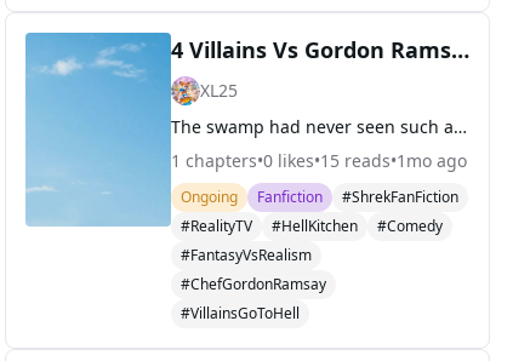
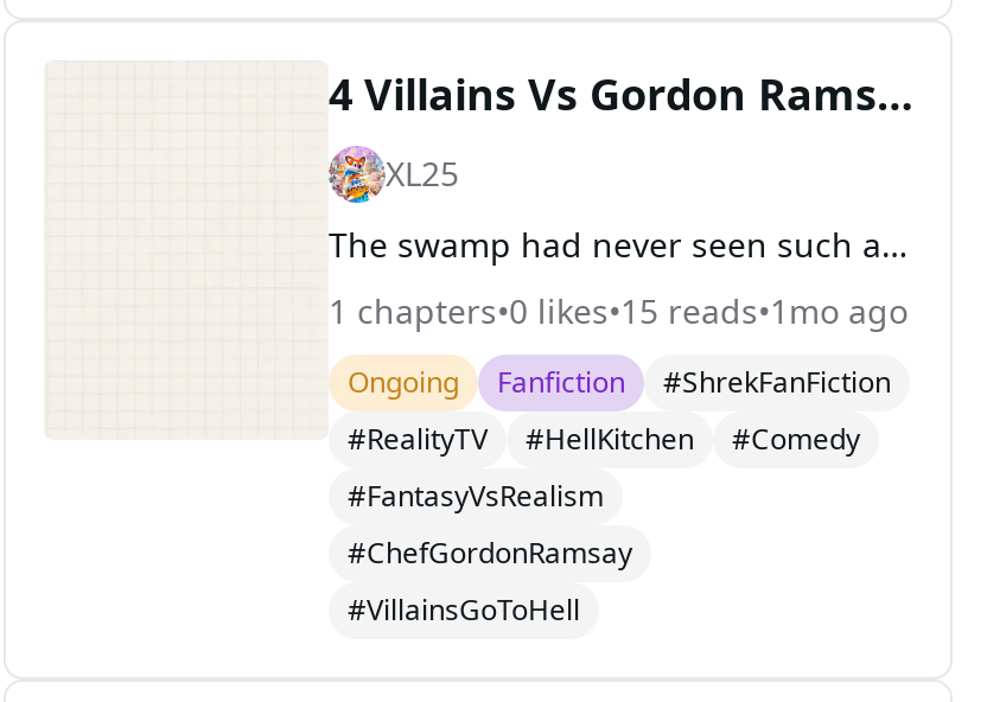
[24,31,176,228] [image] -> none

